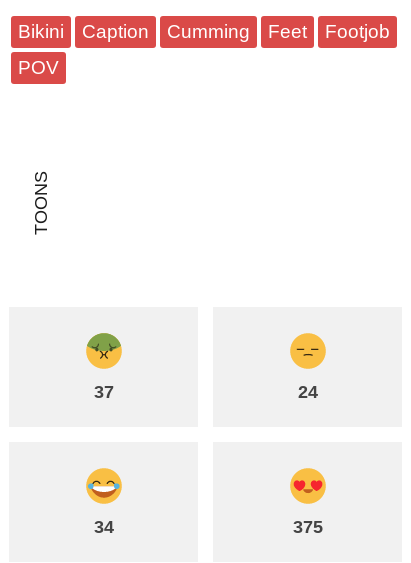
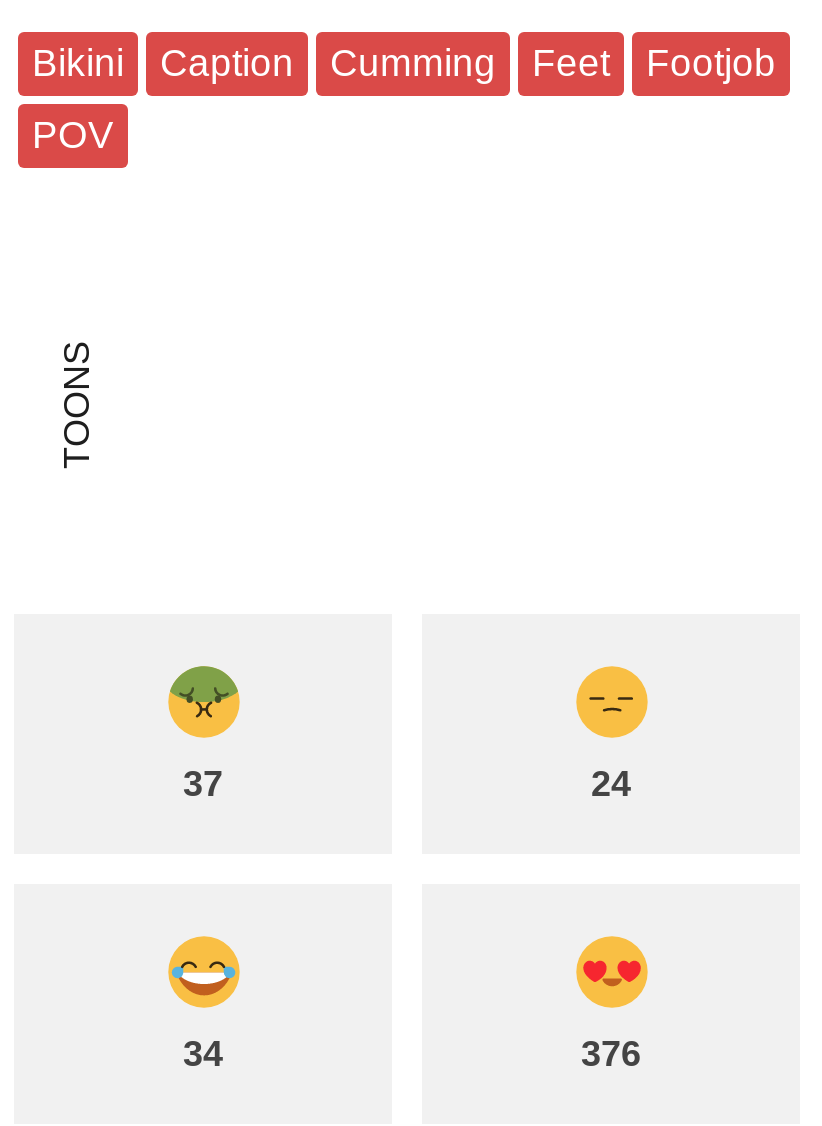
[292,517,322,537] 375 -> [581,1034,641,1074] 376

